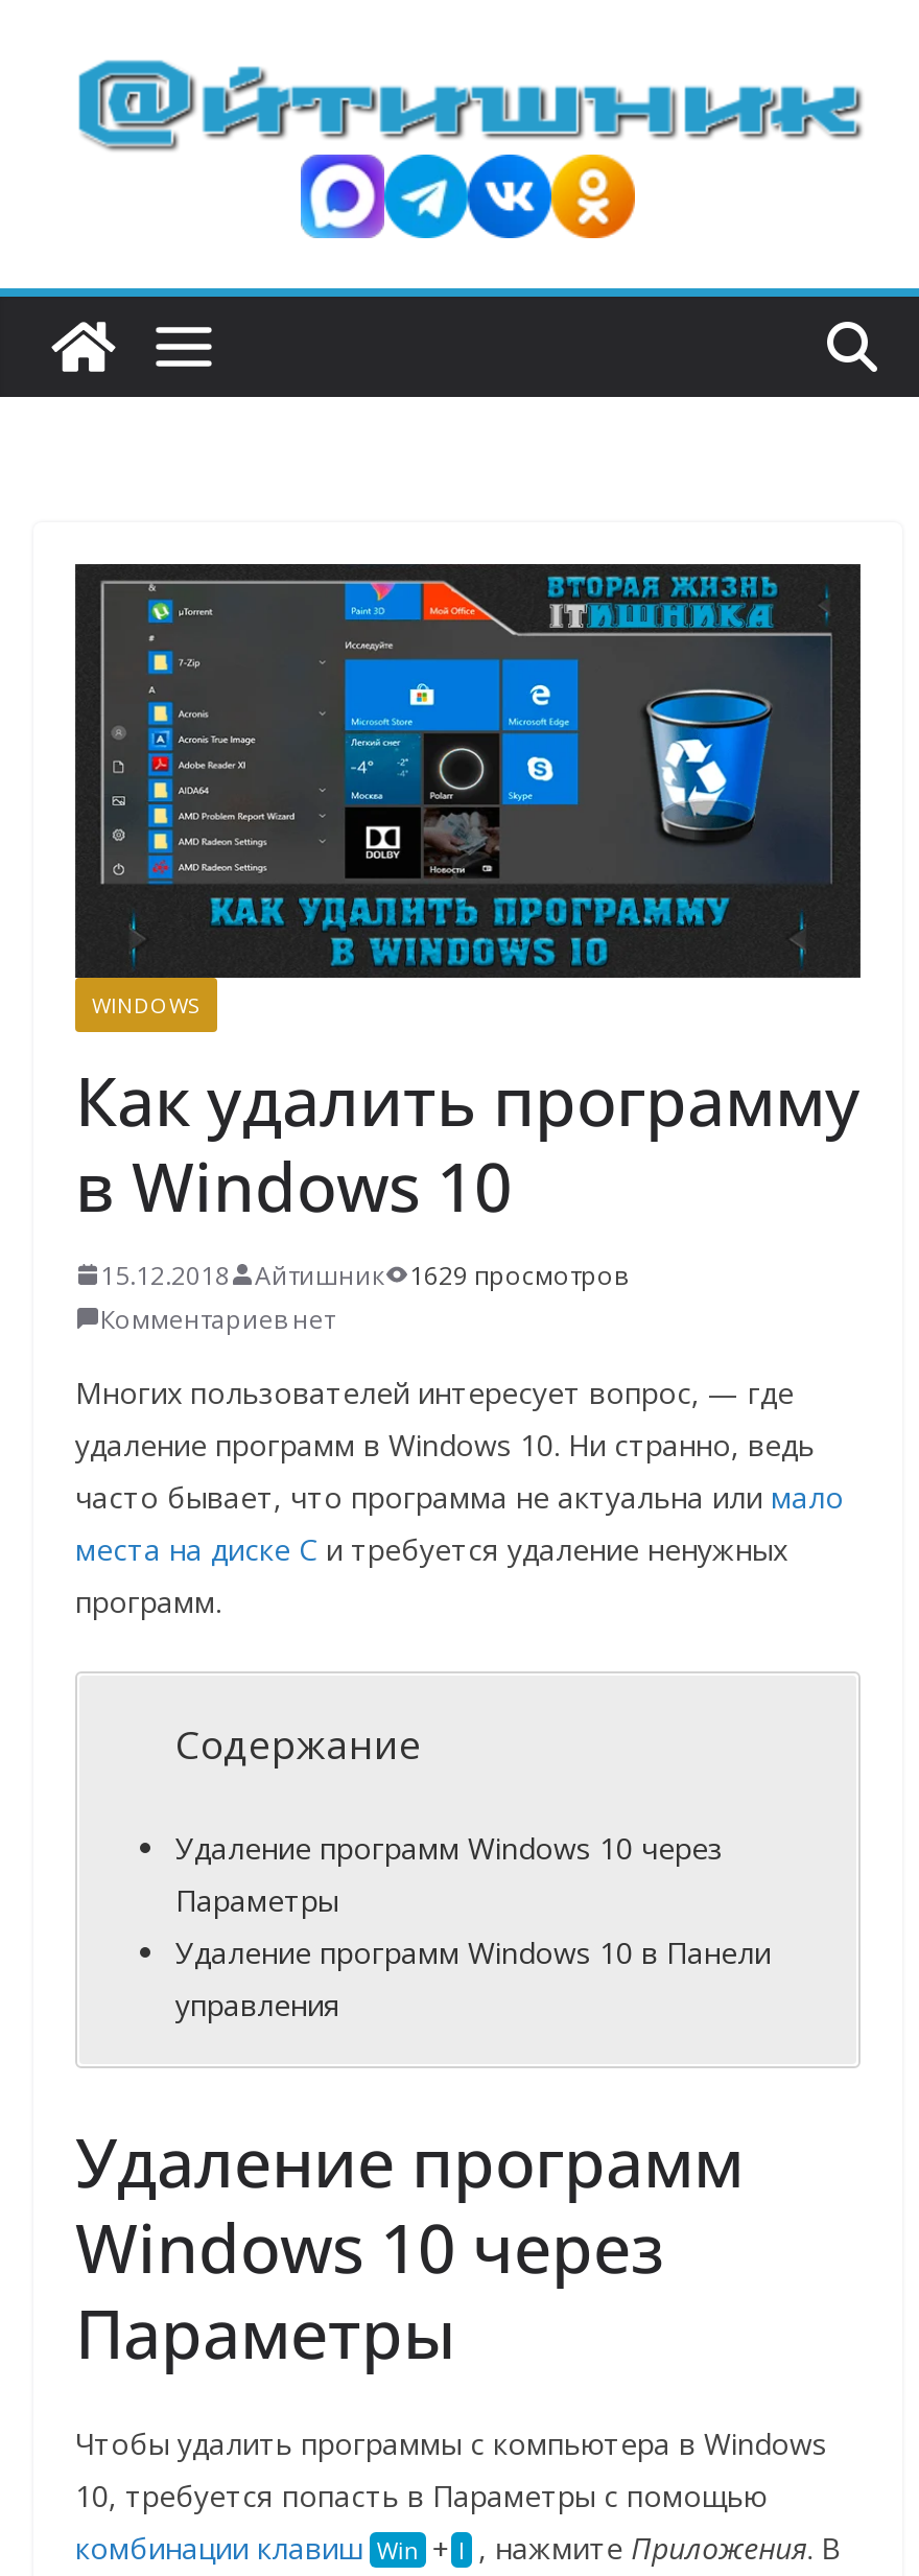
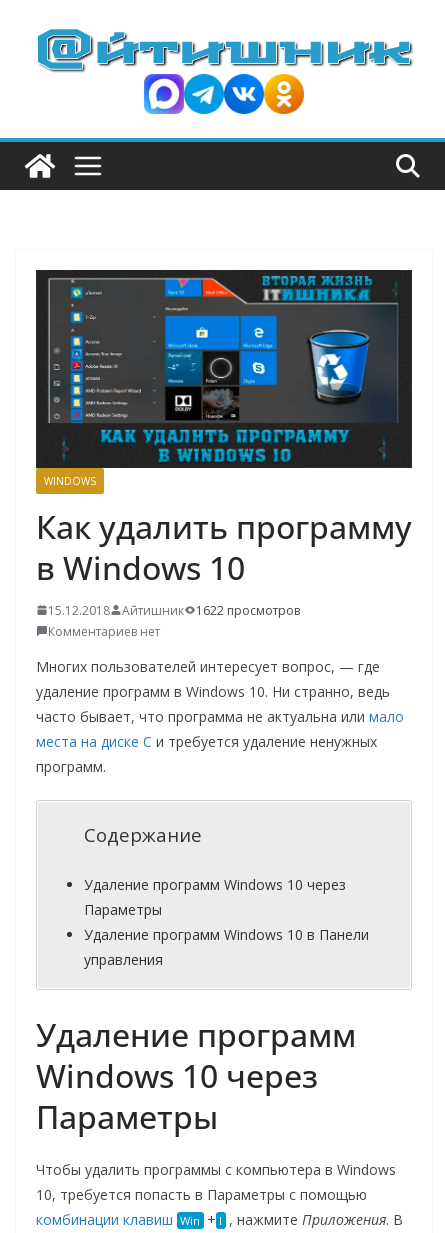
[100,1257,627,1293] 15.12.2018 Айтишник 1629 просмотров -> [48,602,300,619] 15.12.2018 Айтишник 1622 просмотров

